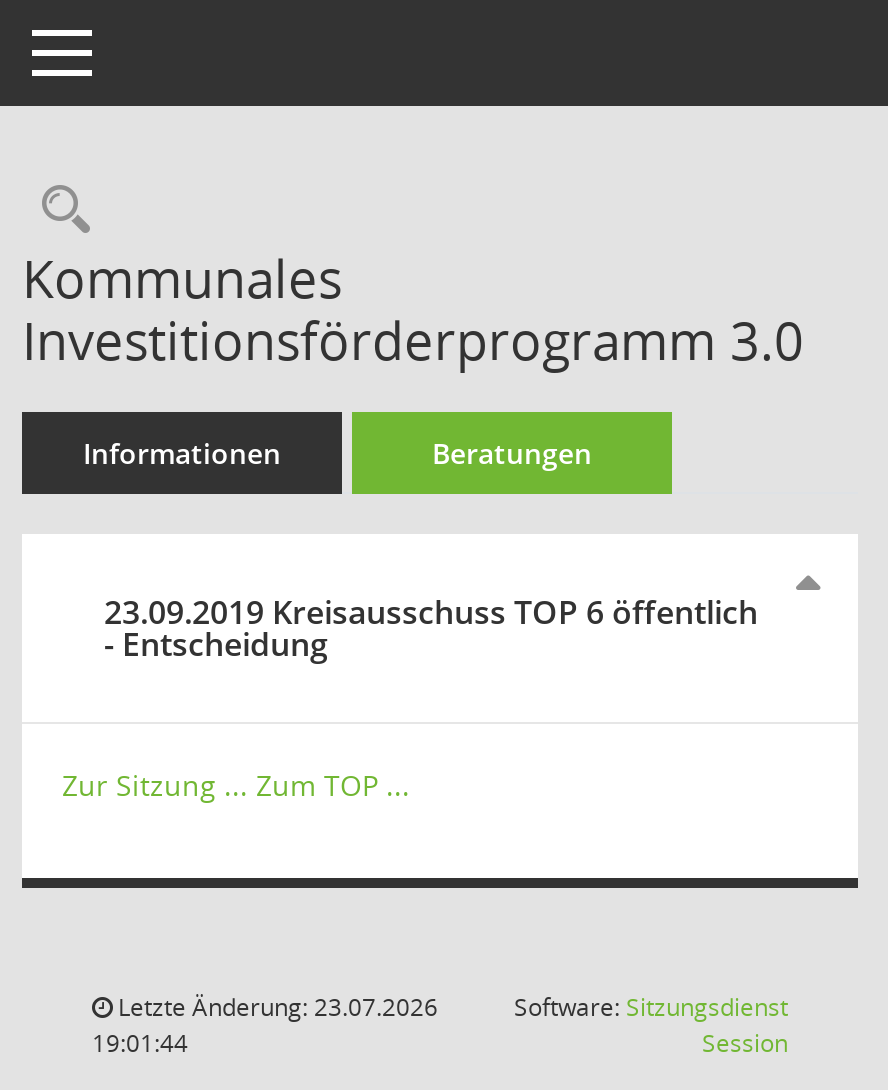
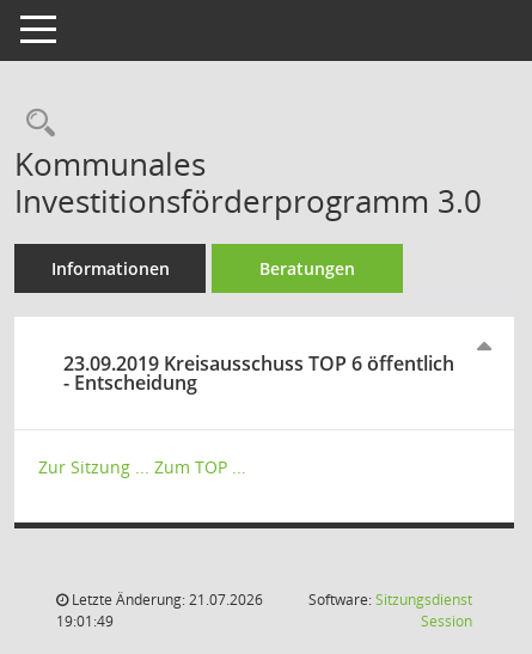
[112,990,438,1024] Letzte Änderung: 23.07.2026 -> [68,589,263,610] Letzte Änderung: 21.07.2026
[92,1026,188,1060] 19:01:44 -> [56,611,114,631] 19:01:49

